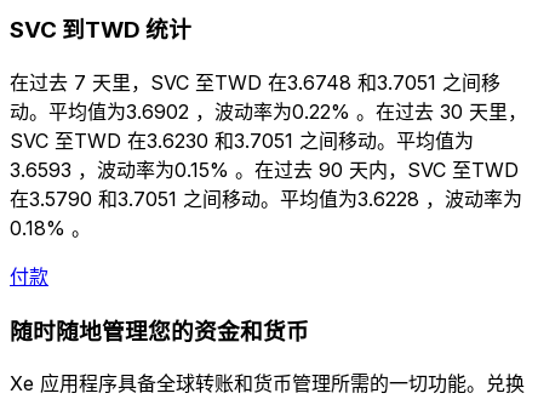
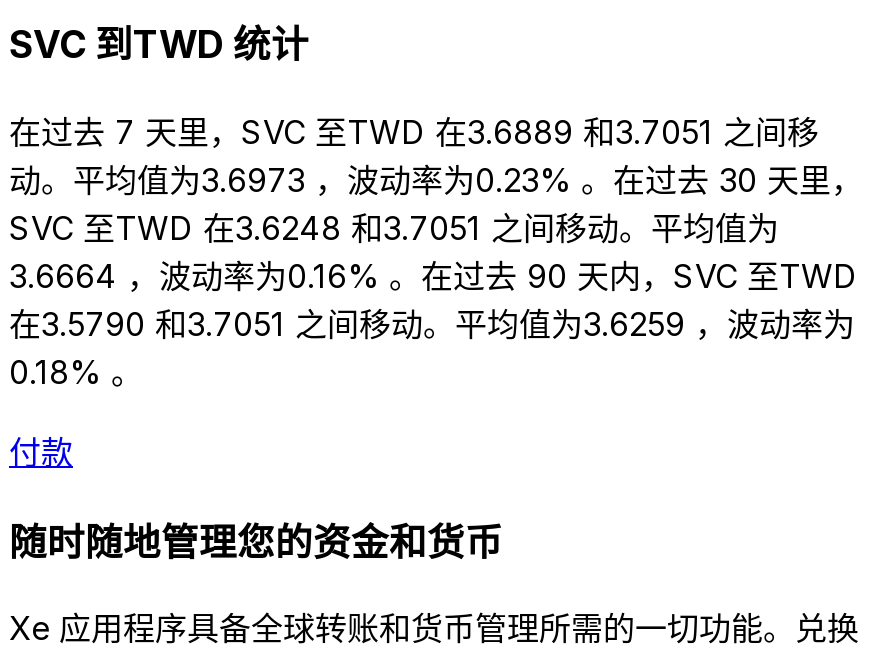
[10,70,500,94] 在过去 7 天里，SVC 至TWD 在3.6748 和3.7051 之间移 -> [9,112,819,152] 在过去 7 天里，SVC 至TWD 在3.6889 和3.7051 之间移
[10,99,527,123] 动。平均值为3.6902 ，波动率为0.22% 。在过去 30 天里， -> [9,160,863,200] 动。平均值为3.6973 ，波动率为0.23% 。在过去 30 天里，
[10,128,474,153] SVC 至TWD 在3.6230 和3.7051 之间移动。平均值为 -> [9,208,779,248] SVC 至TWD 在3.6248 和3.7051 之间移动。平均值为
[10,157,519,182] 3.6593 ，波动率为0.15% 。在过去 90 天内，SVC 至TWD -> [9,256,857,296] 3.6664 ，波动率为0.16% 。在过去 90 天内，SVC 至TWD
[10,187,522,211] 在3.5790 和3.7051 之间移动。平均值为3.6228 ，波动率为 -> [9,304,855,344] 在3.5790 和3.7051 之间移动。平均值为3.6259 ，波动率为

